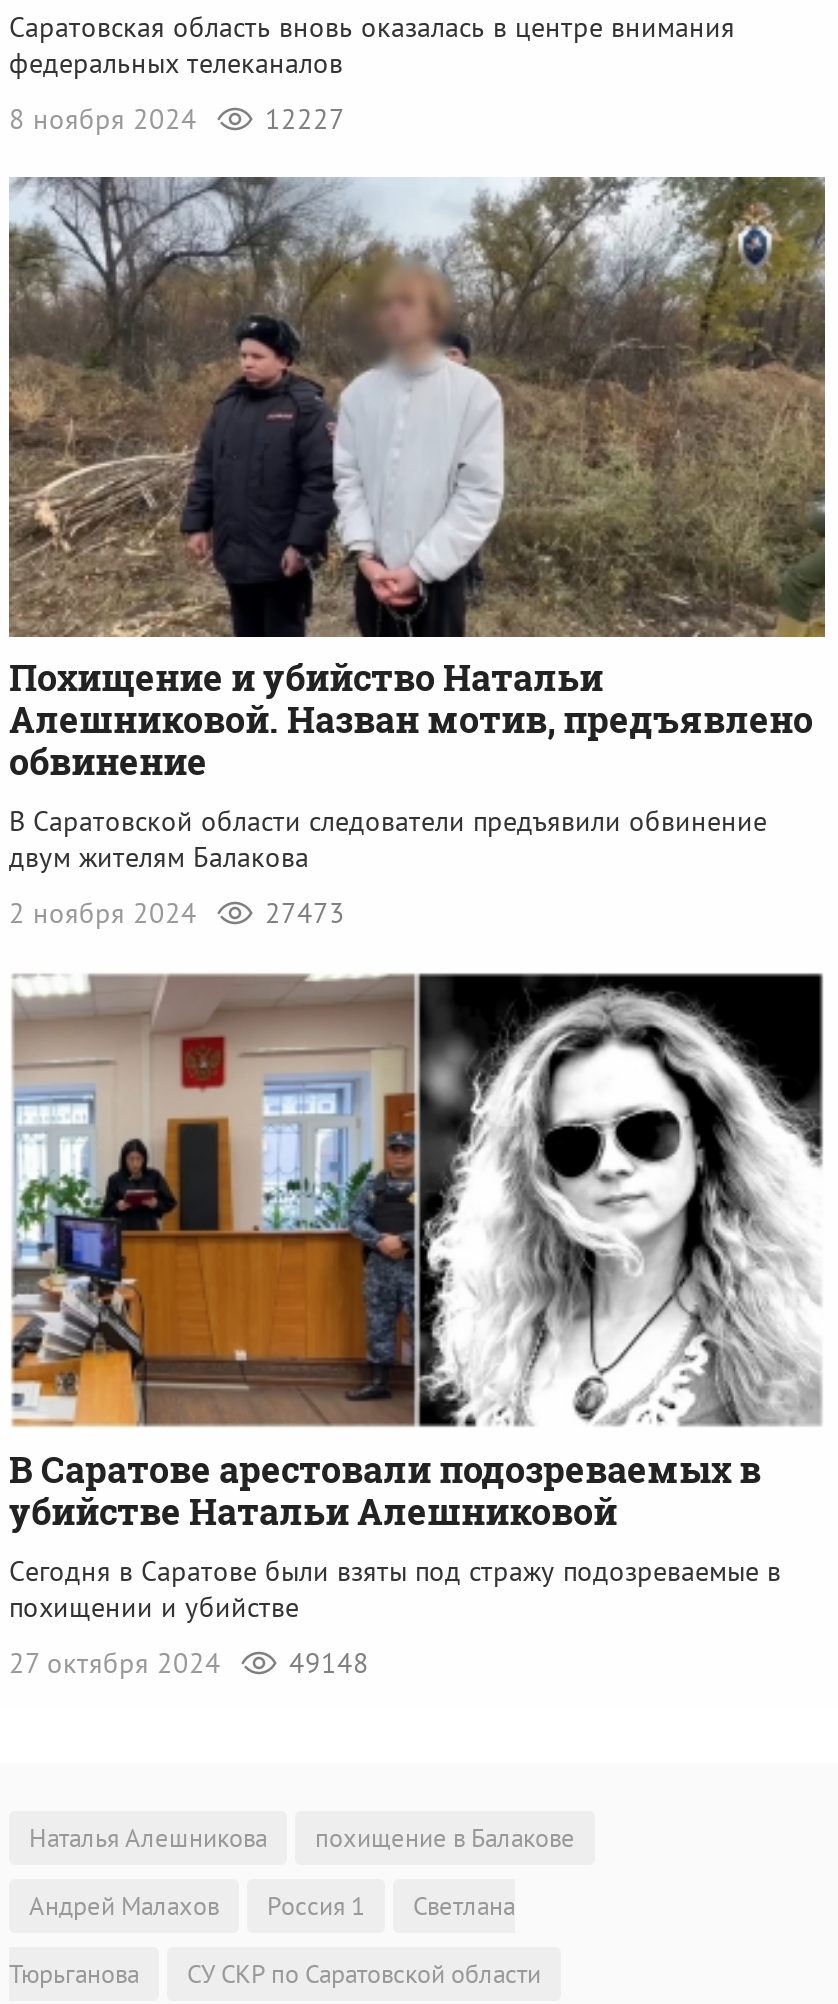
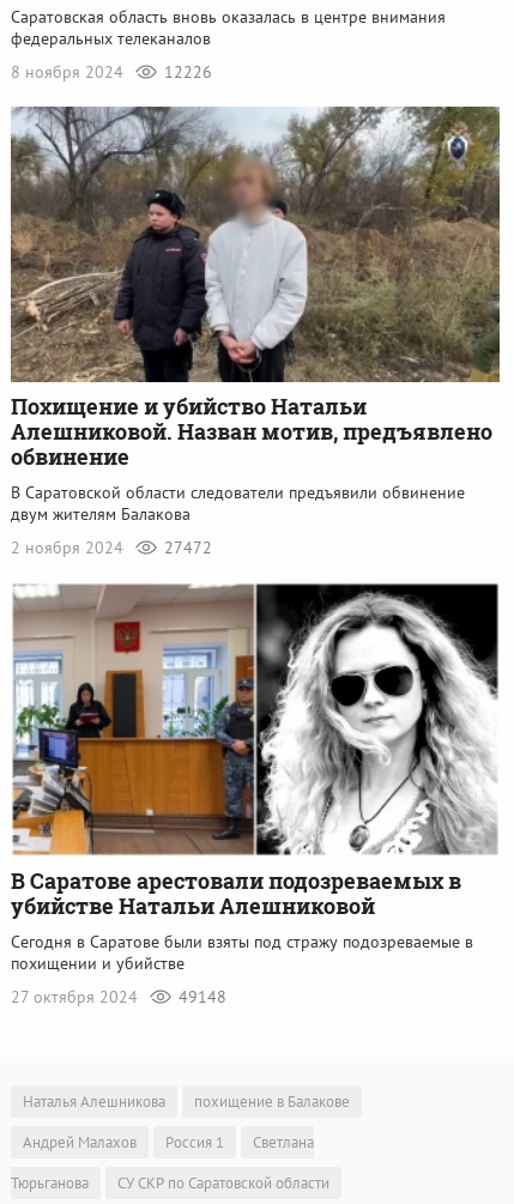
[9,102,345,138] 8 ноября 2024 12227 -> [11,62,212,83] 8 ноября 2024 12226
[9,895,345,931] 2 ноября 2024 27473 -> [11,537,212,558] 2 ноября 2024 27472

